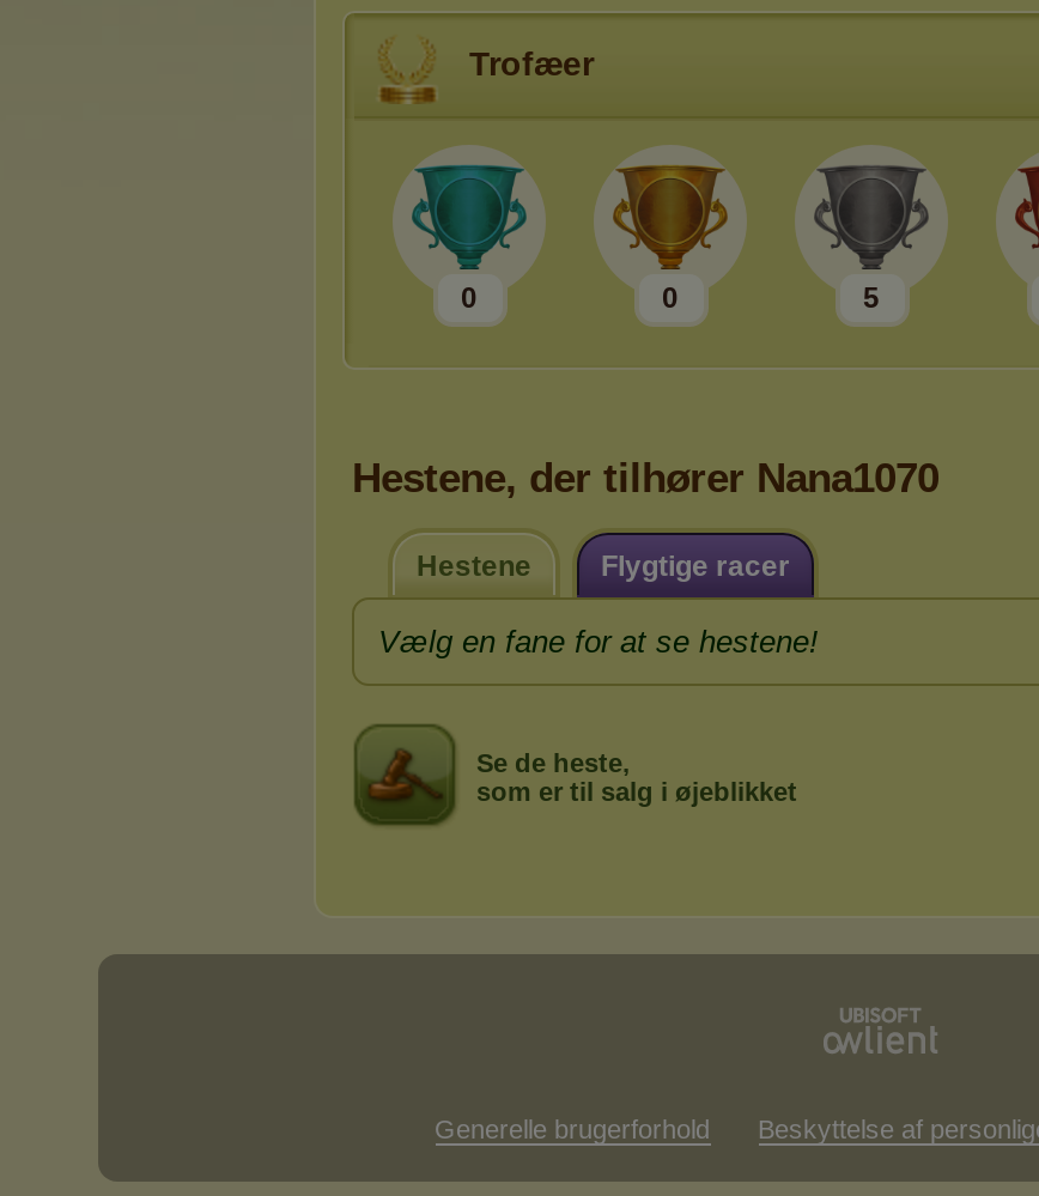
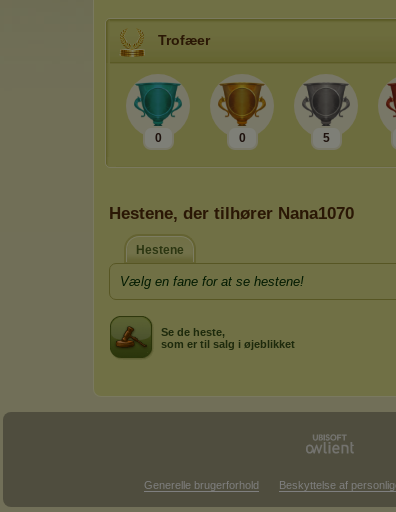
[601,550,790,583] Flygtige racer -> none

